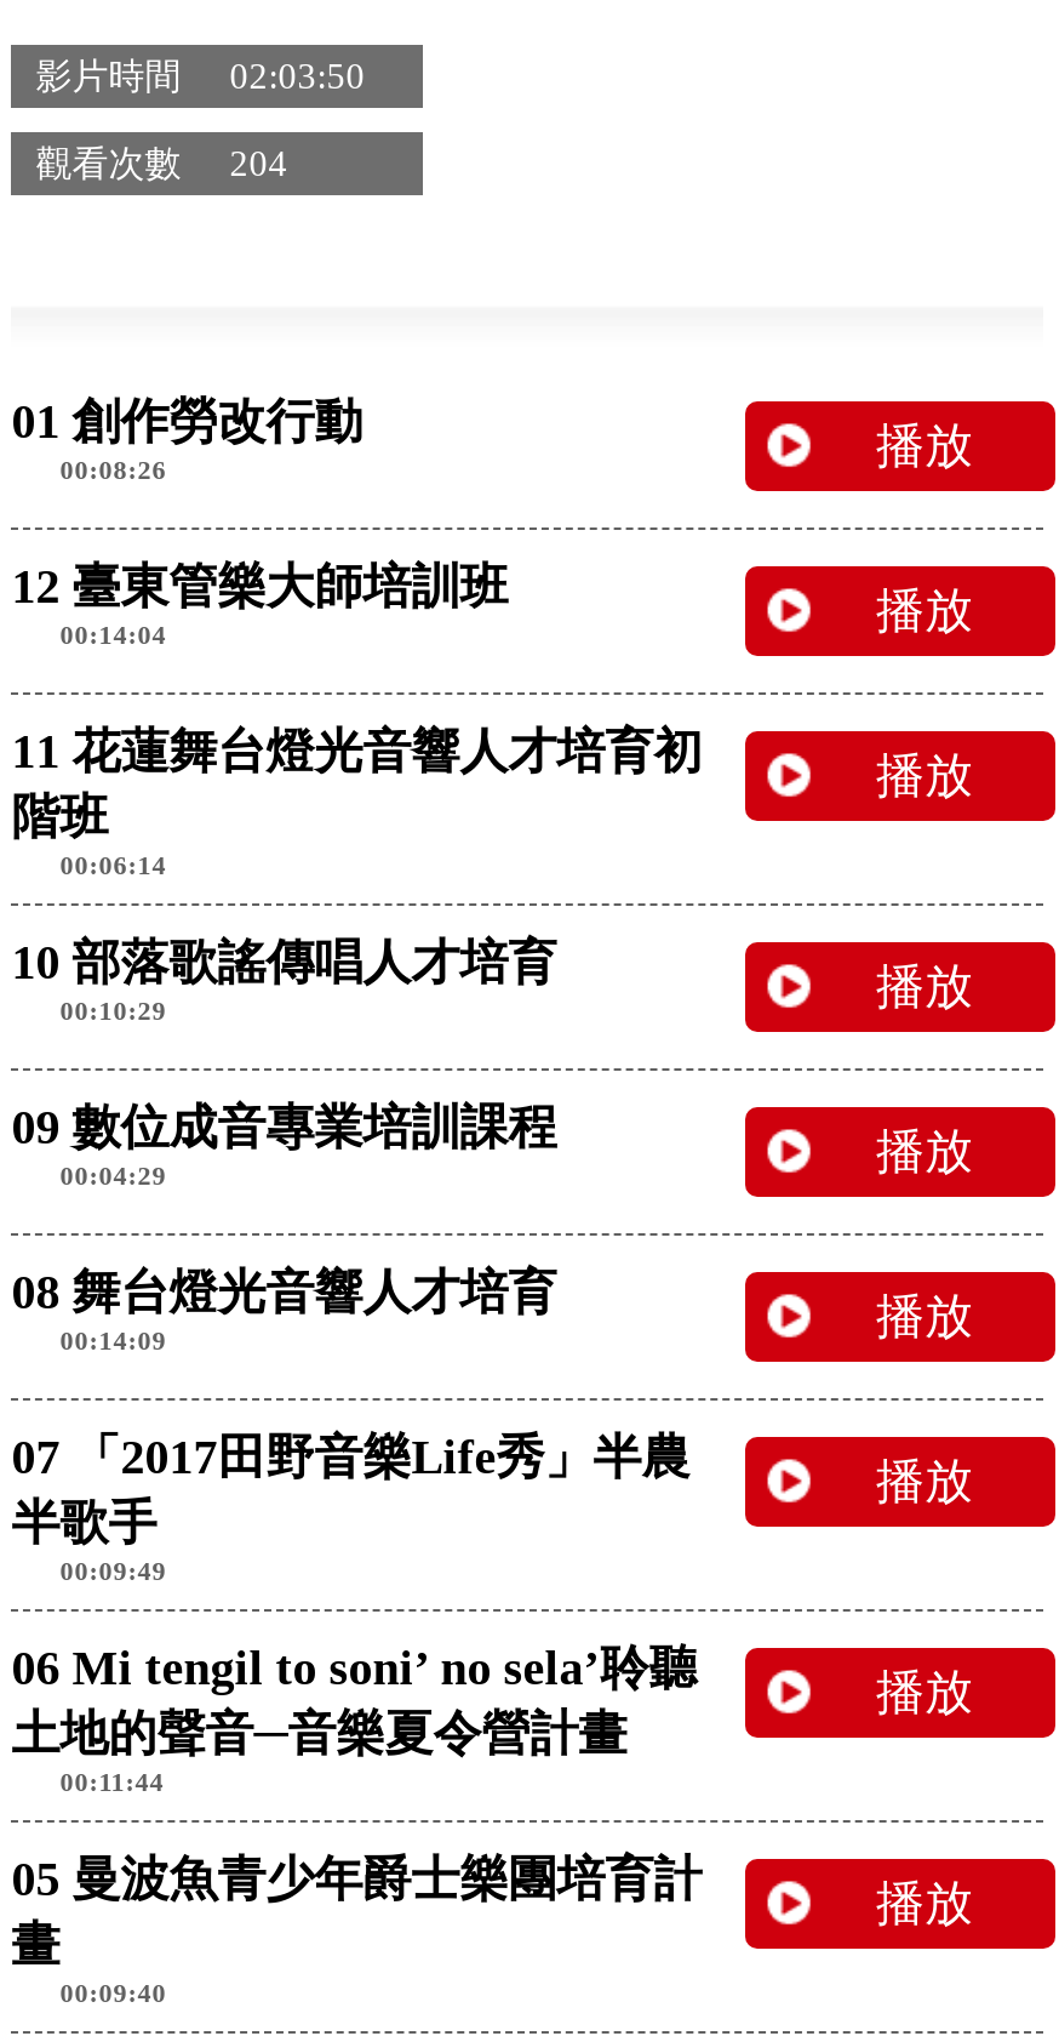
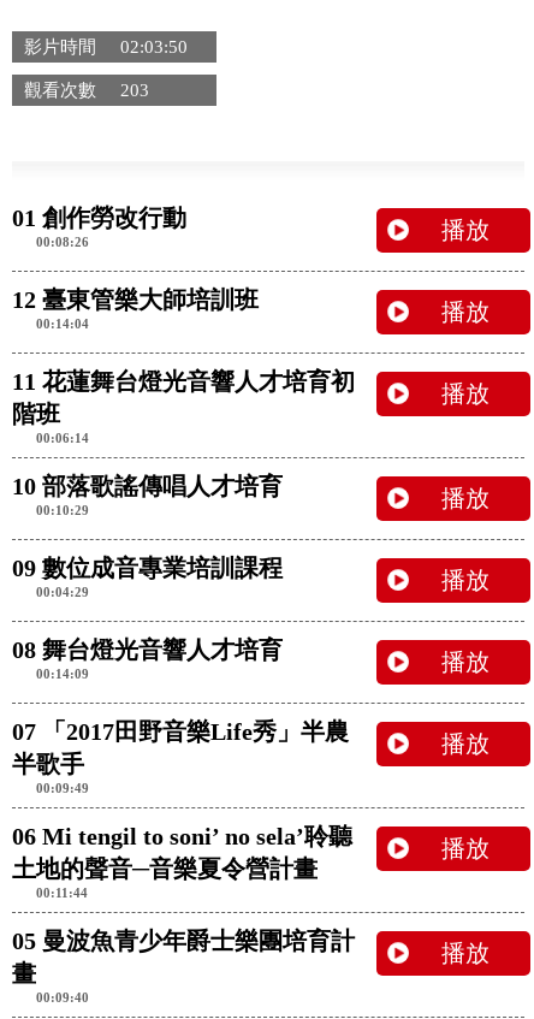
[36,145,288,184] 觀看次數 204 -> [24,81,149,100] 觀看次數 203

